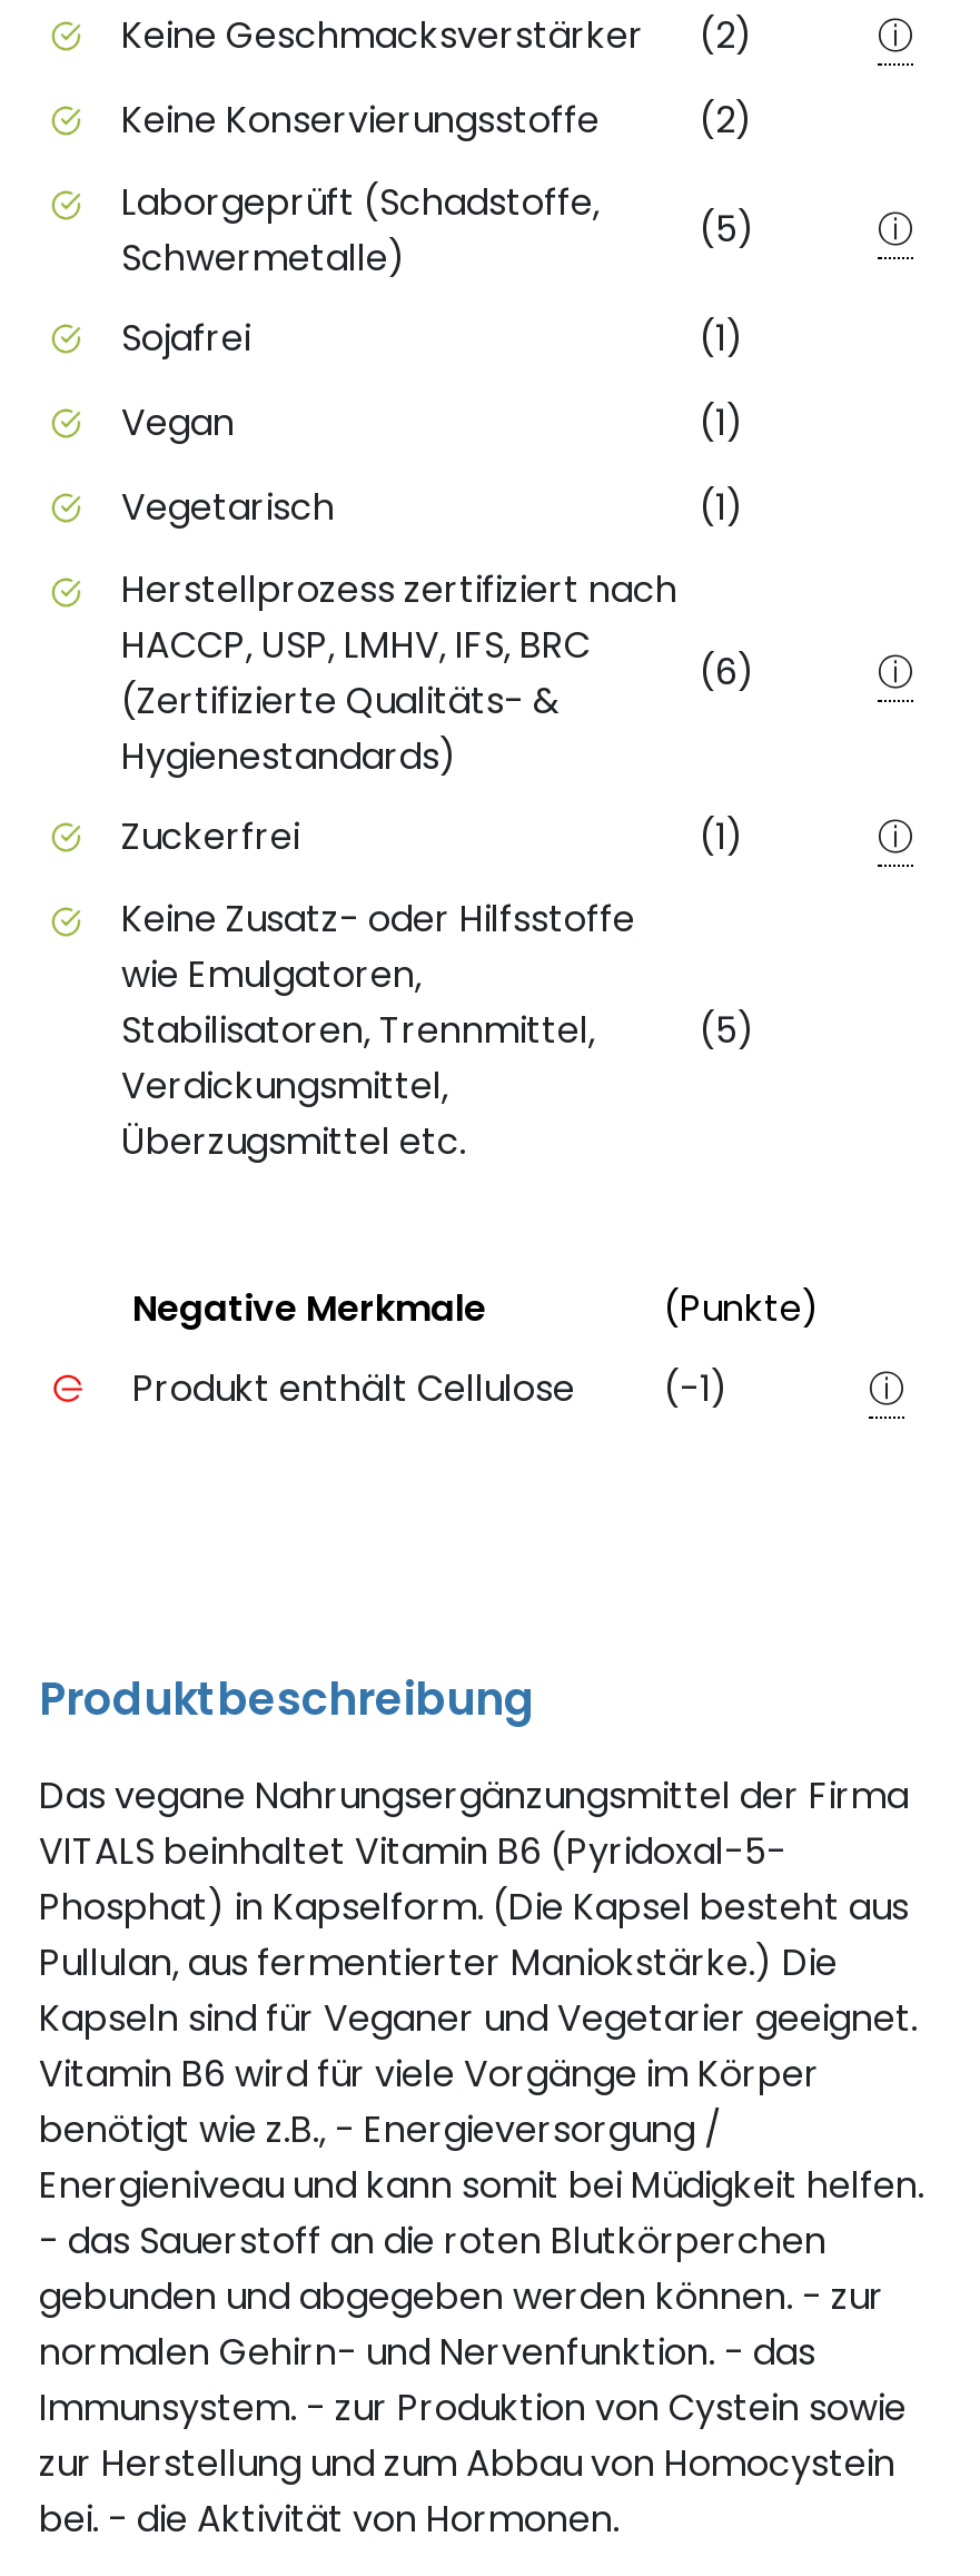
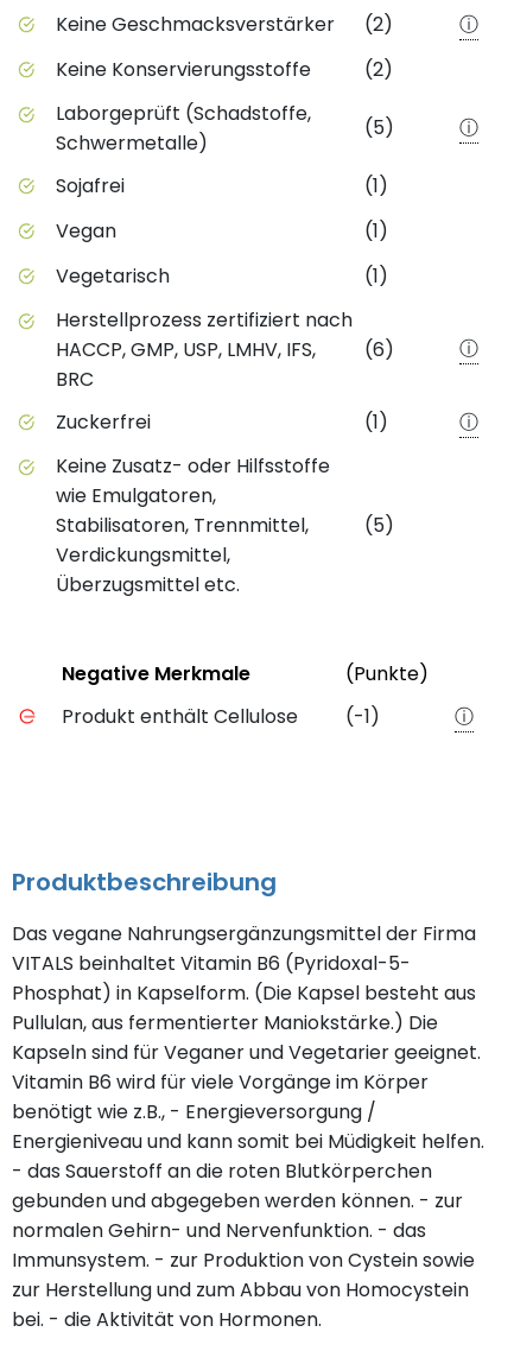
[121,619,591,782] HACCP, USP, LMHV, IFS, BRC | (Zertifizierte Qualitäts- & | Hygienestandards) -> [56,336,316,393] HACCP, GMP, USP, LMHV, IFS, | BRC

